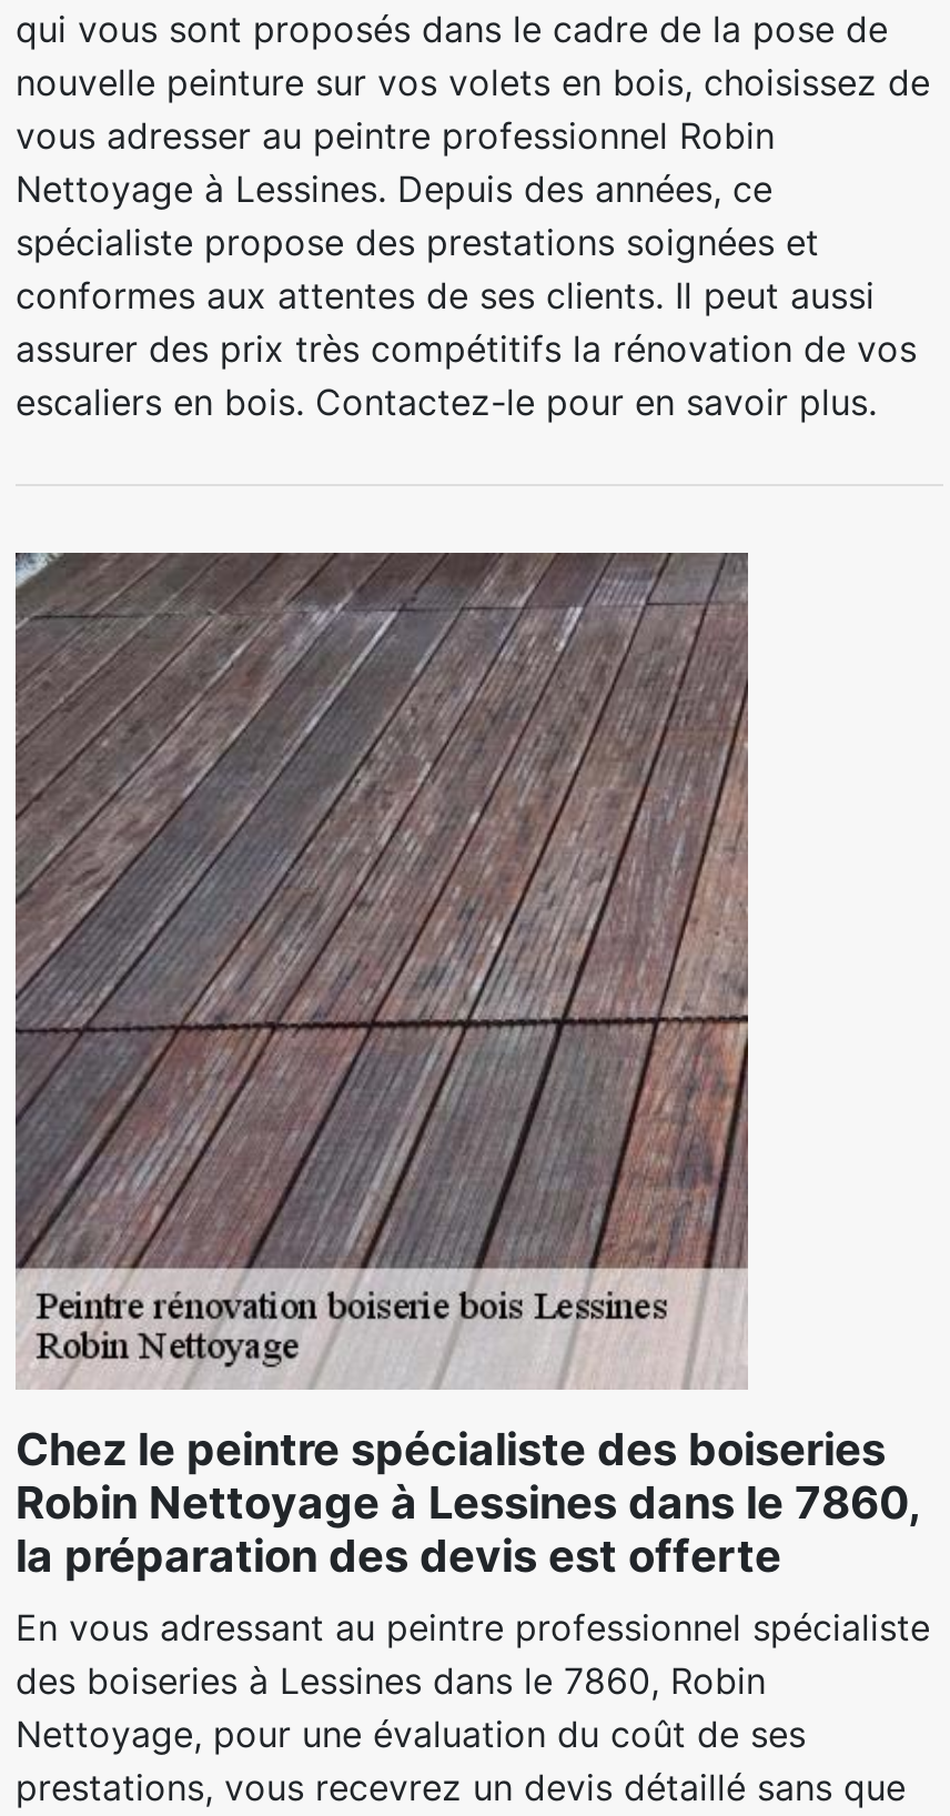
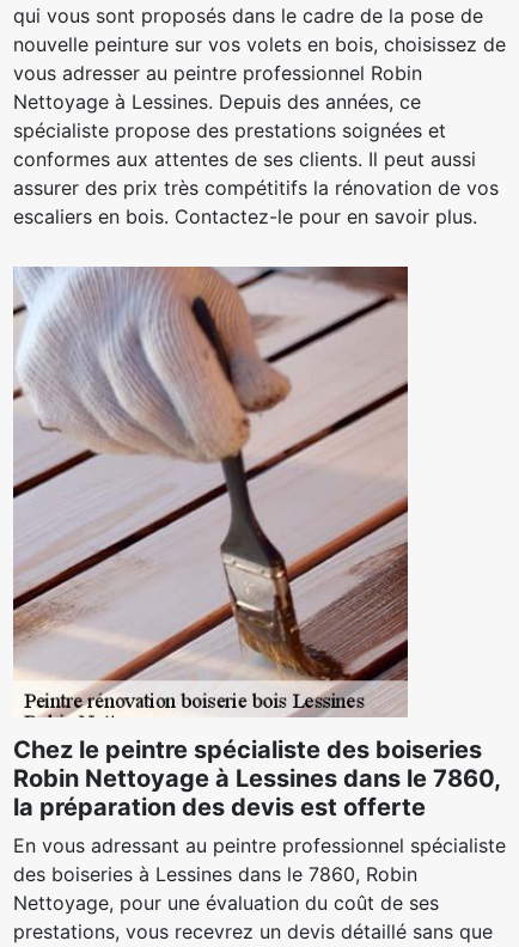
[13,551,748,1390] [image] -> [13,265,408,716] [image]

